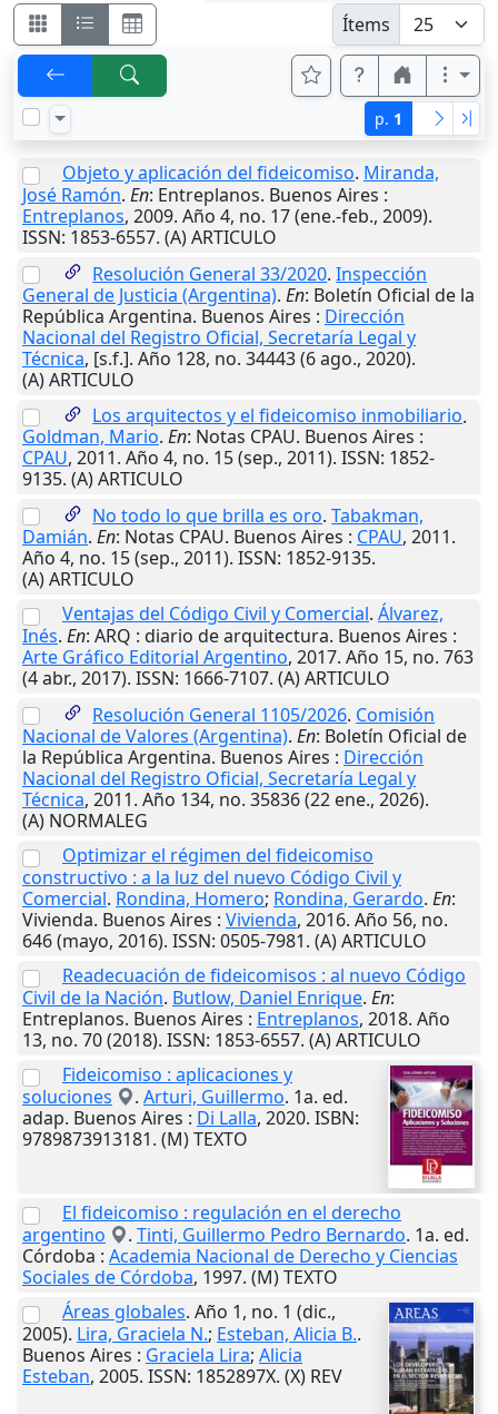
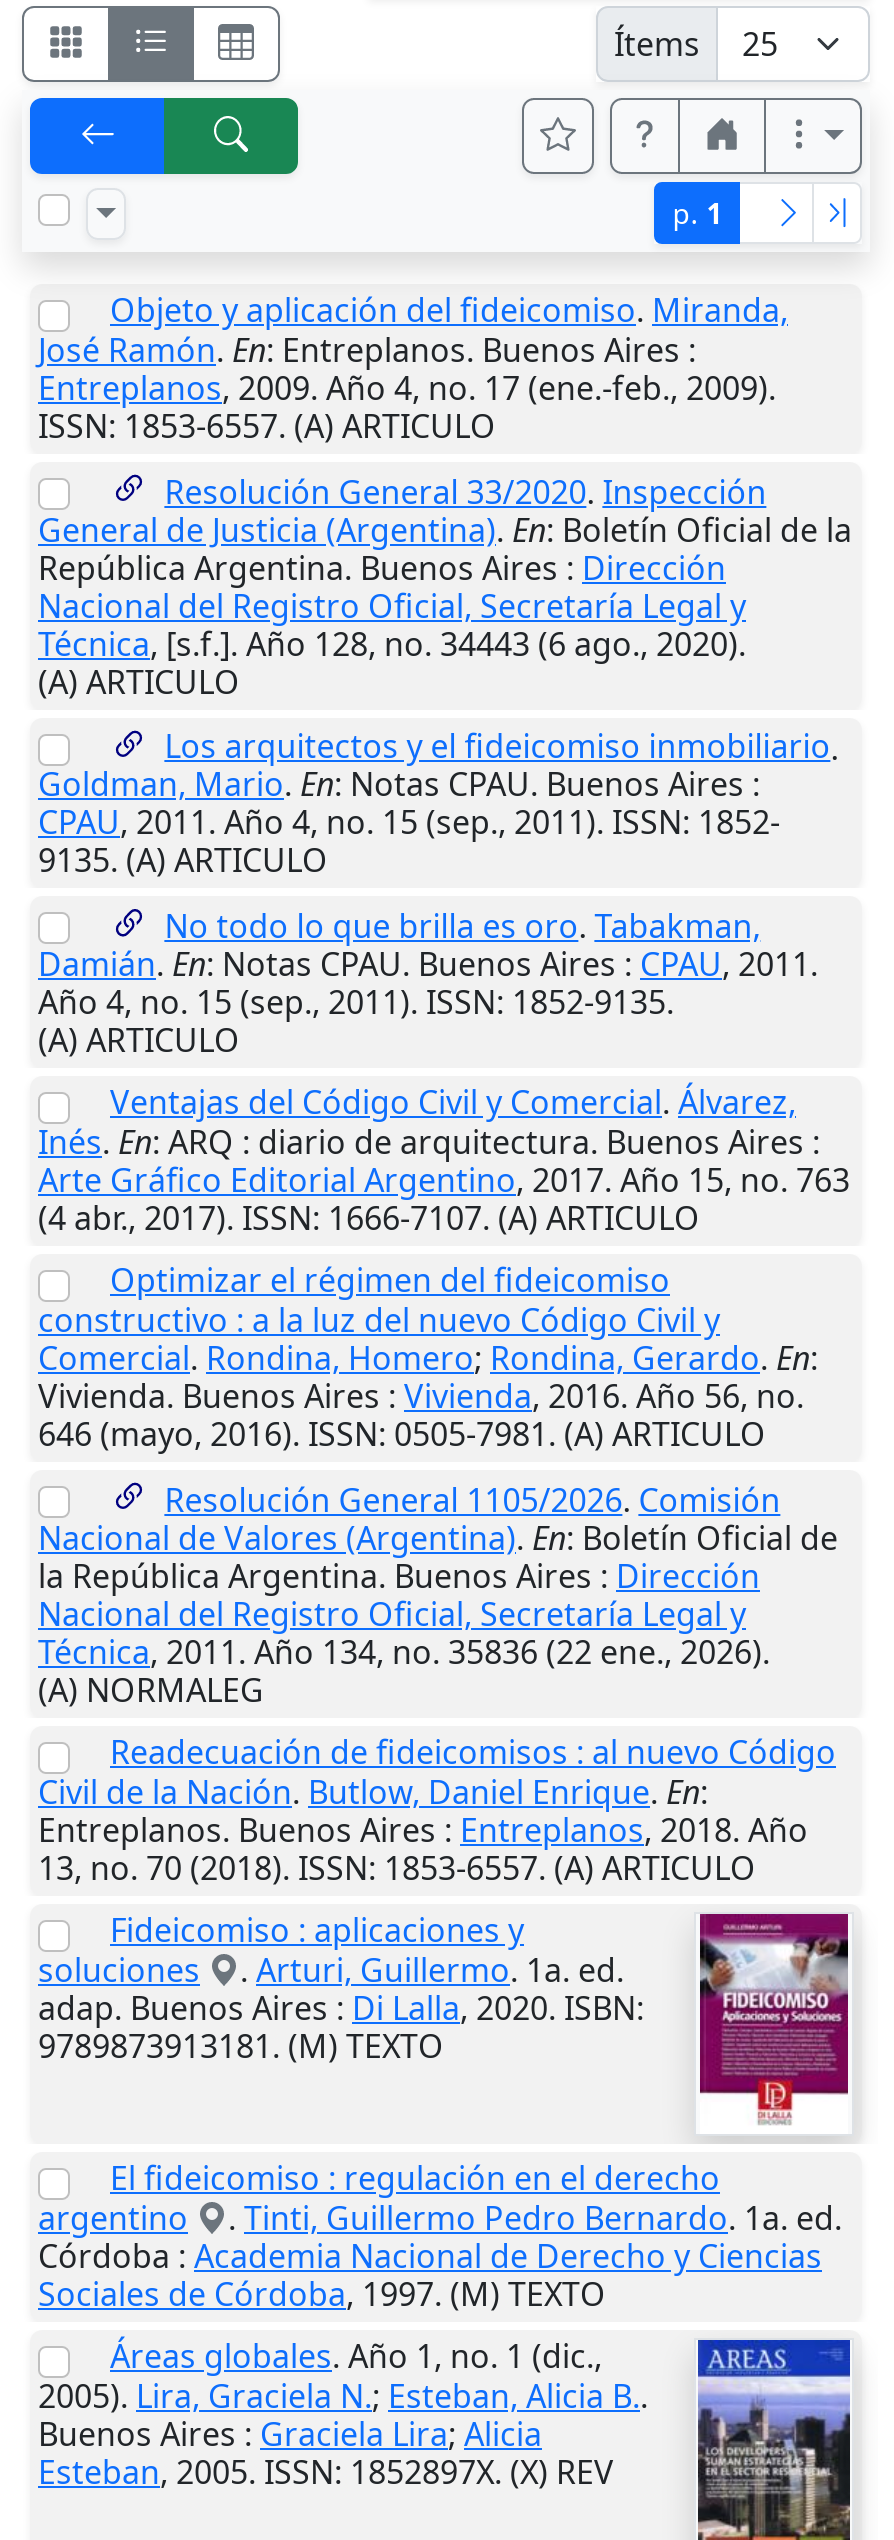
moved [22,703,467,833] -> [38,1478,838,1712]: Resolución General 1105/2026. Comisión | Nacional de Valores (Argentina).En: Boletín Oficial de | la República Argentina.Buenos Aires: Dirección | Nacional del Registro Oficial, Secretaría Legal y | Técnica,2011. Año 134, no. 35836 (22 ene., 2026). | (A) NORMALEG
moved [22,843,456,953] -> [38,1259,818,1457]: Optimizar el régimen del fideicomiso | constructivo : a la luz del nuevo Código Civil y | Comercial.Rondina, Homero;Rondina, Gerardo. En: | Vivienda.Buenos Aires:Vivienda,2016. Año 56, no. | 646 (mayo, 2016). ISSN: 0505-7981. (A) ARTICULO

